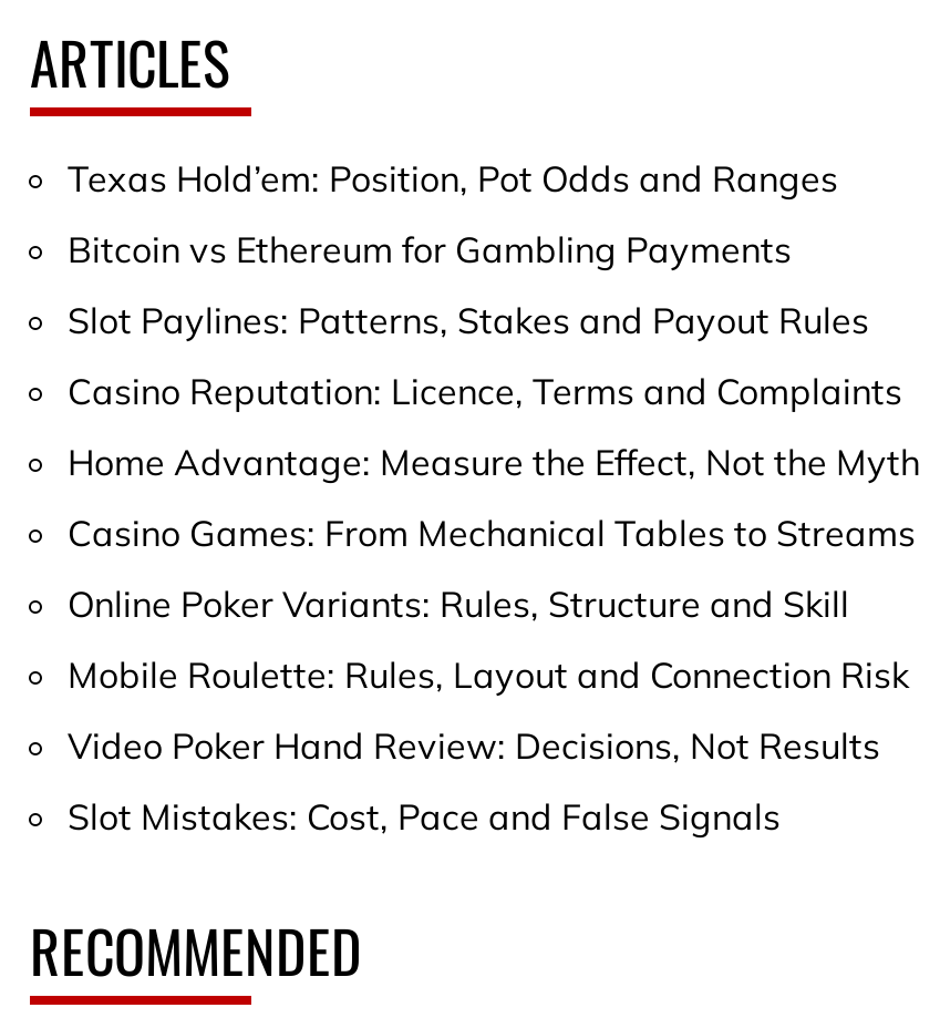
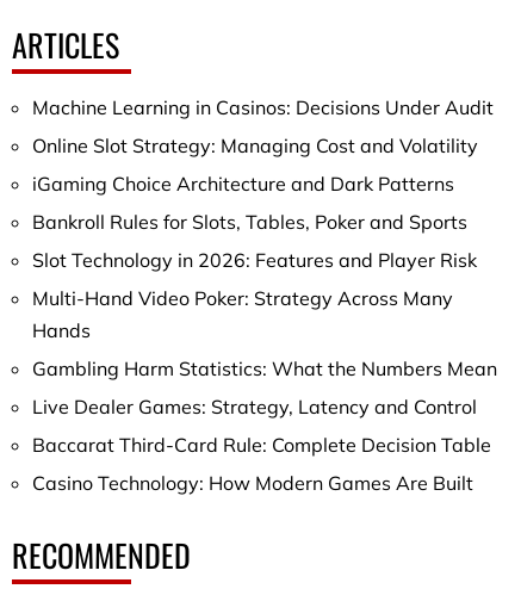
[68,156,838,201] Texas Hold’em: Position, Pot Odds and Ranges -> [32,96,494,119] Machine Learning in Casinos: Decisions Under Audit
[68,227,792,272] Bitcoin vs Ethereum for Gambling Payments -> [32,134,478,158] Online Slot Strategy: Managing Cost and Volatility
[68,298,869,343] Slot Paylines: Patterns, Stakes and Payout Rules -> [32,172,454,196] iGaming Choice Architecture and Dark Patterns
[68,369,902,413] Casino Reputation: Licence, Terms and Complaints -> [32,210,467,234] Bankroll Rules for Slots, Tables, Poker and Sports
[68,440,920,484] Home Advantage: Measure the Effect, Not the Myth -> [32,248,477,272] Slot Technology in 2026: Features and Player Risk
[68,511,916,555] Casino Games: From Mechanical Tables to Streams -> [32,286,453,342] Multi-Hand Video Poker: Strategy Across Many | Hands
[68,582,849,626] Online Poker Variants: Rules, Structure and Skill -> [32,357,497,380] Gambling Harm Statistics: What the Numbers Mean
[68,653,909,697] Mobile Roulette: Rules, Layout and Connection Risk -> [32,395,477,419] Live Dealer Games: Strategy, Latency and Control
[68,724,880,768] Video Poker Hand Review: Decisions, Not Results -> [32,433,491,457] Baccarat Third-Card Rule: Complete Decision Table
[68,794,781,839] Slot Mistakes: Cost, Pace and False Signals -> [32,471,473,495] Casino Technology: How Modern Games Are Built

